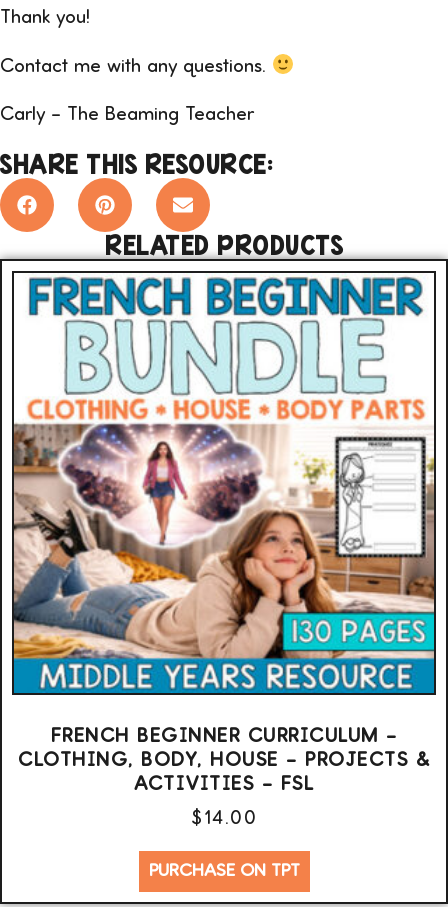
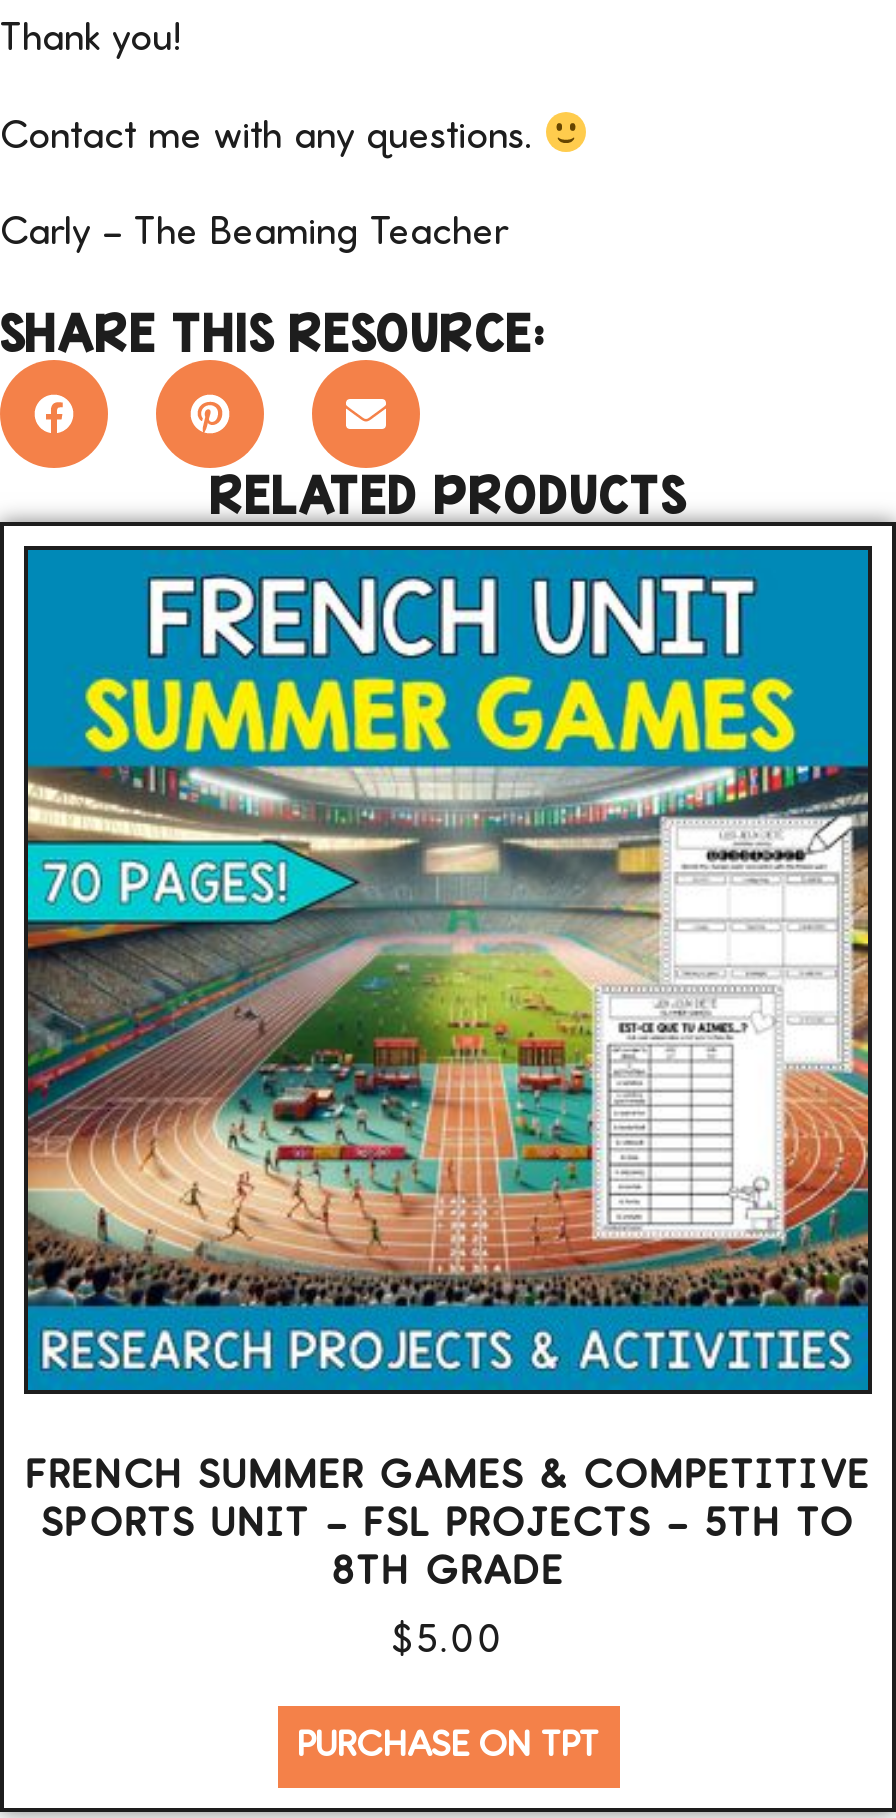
[13,273,435,795] [image] | FRENCH BEGINNER CURRICULUM – | CLOTHING, BODY, HOUSE – PROJECTS & | ACTIVITIES – FSL -> [26,548,870,1595] [image] | FRENCH SUMMER GAMES & COMPETITIVE | SPORTS UNIT – FSL PROJECTS – 5TH TO | 8TH GRADE
[191,809,257,829] $14.00 -> [392,1623,504,1663] $5.00

